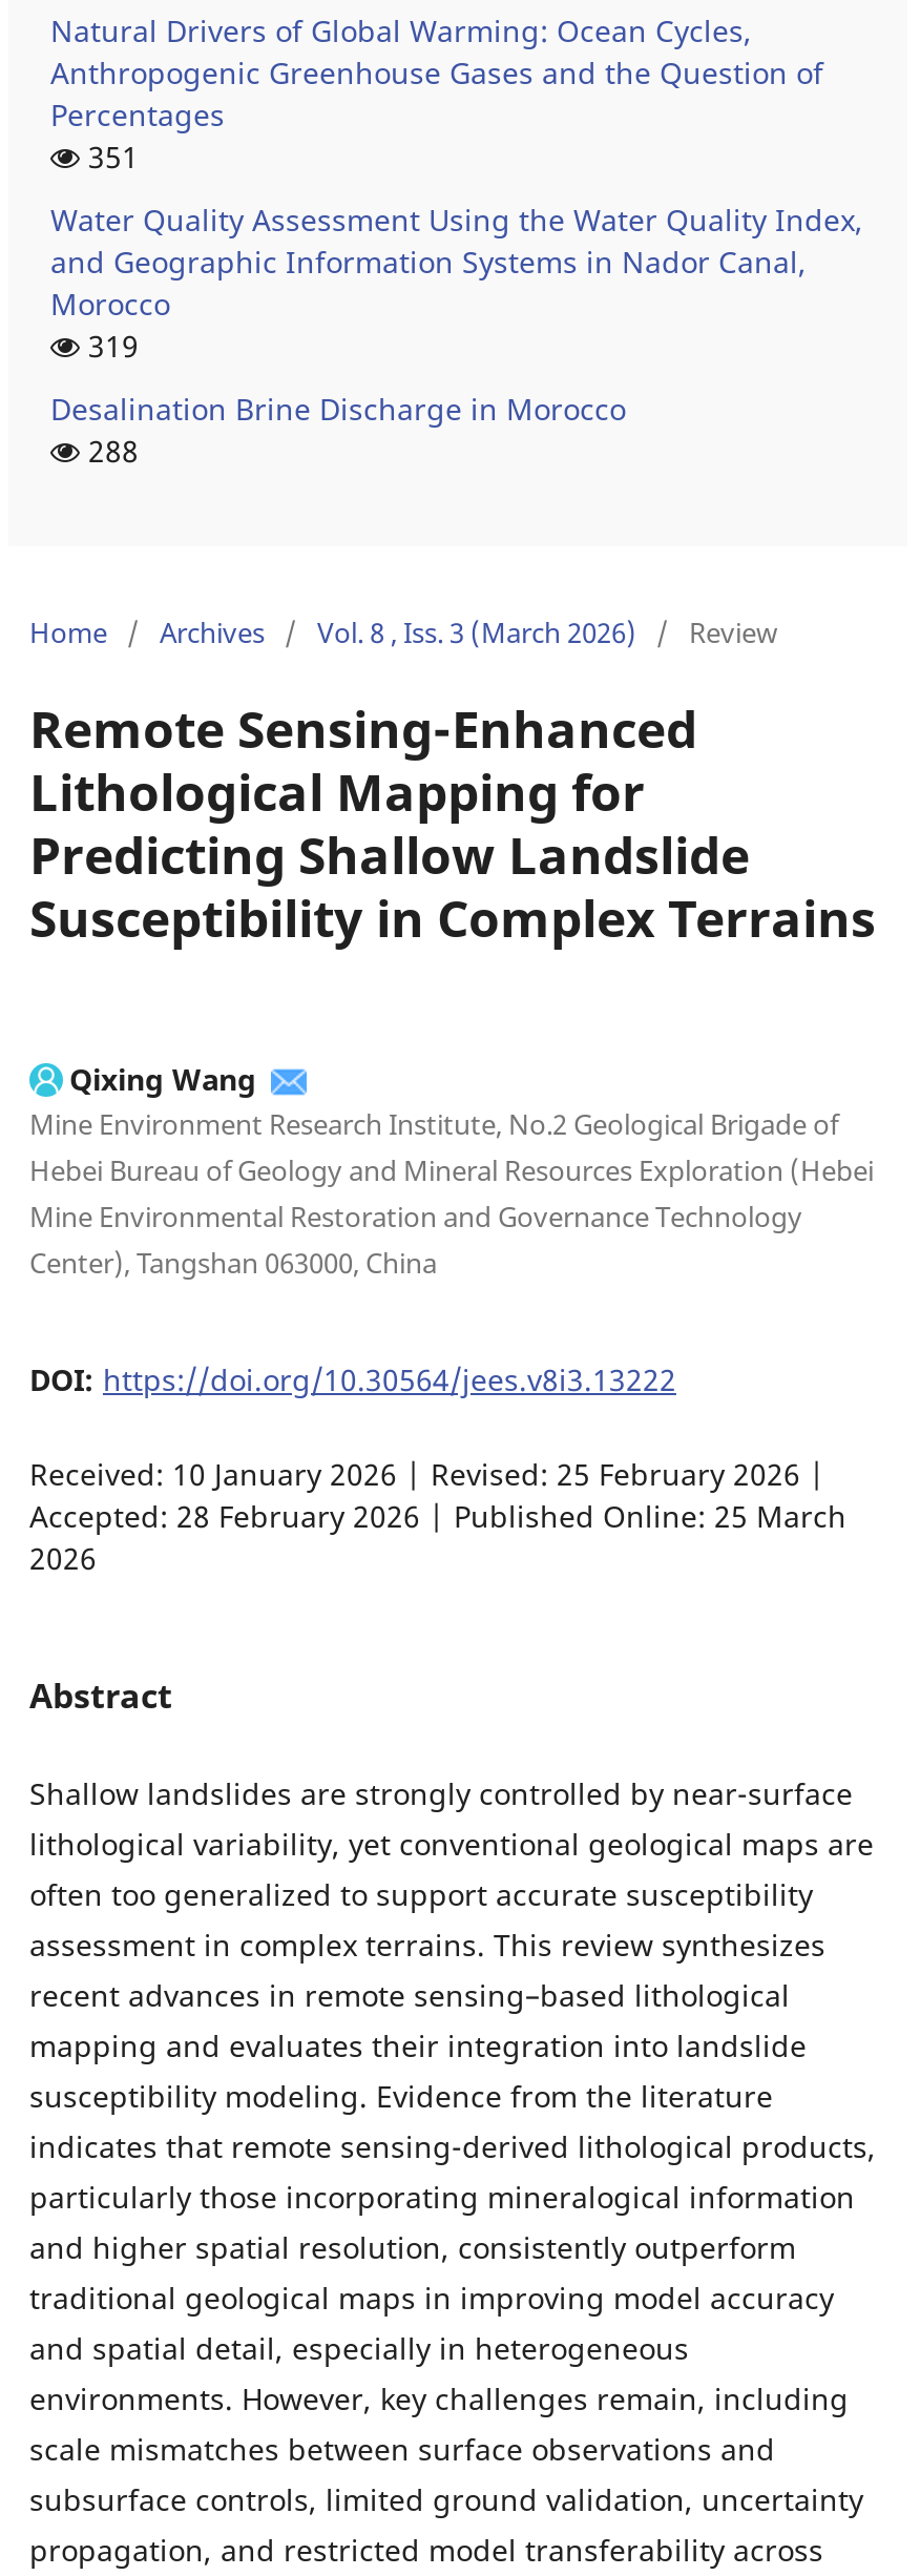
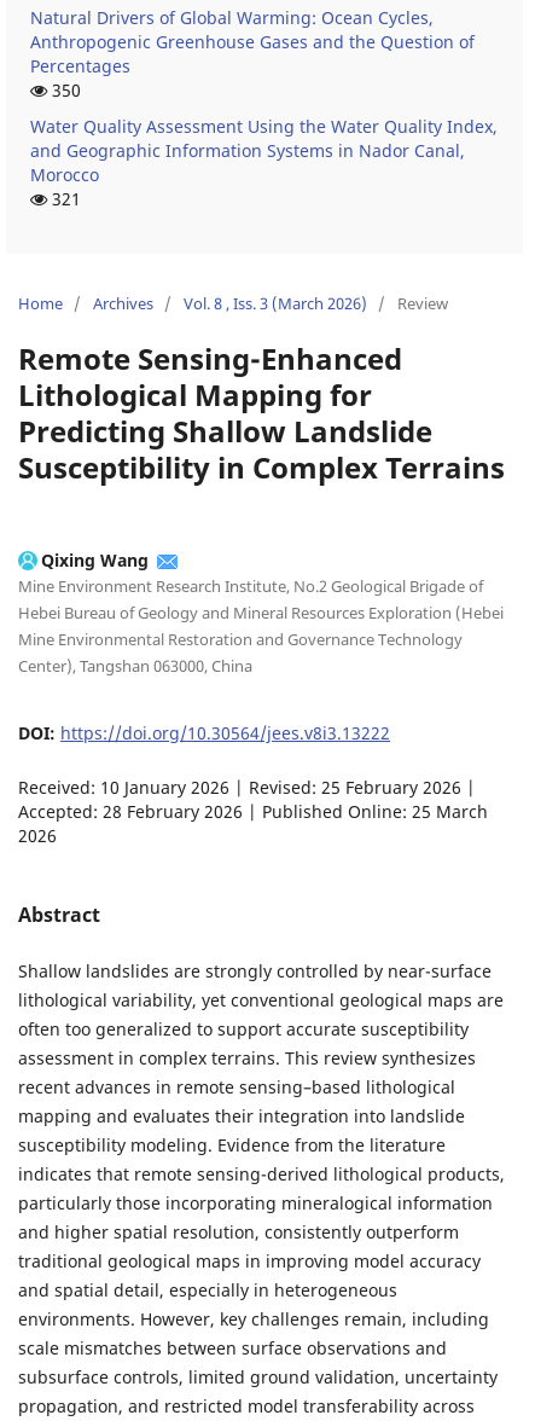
[80,137,139,177] 351 -> [47,79,81,102] 350
[50,326,626,471] 319 | Desalination Brine Discharge in Morocco | 288 -> [47,188,81,211] 321

